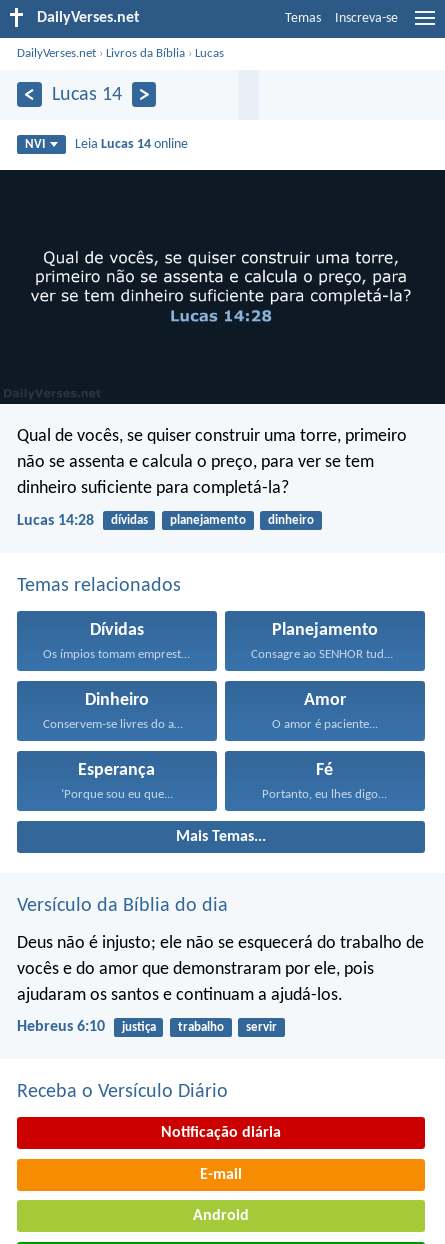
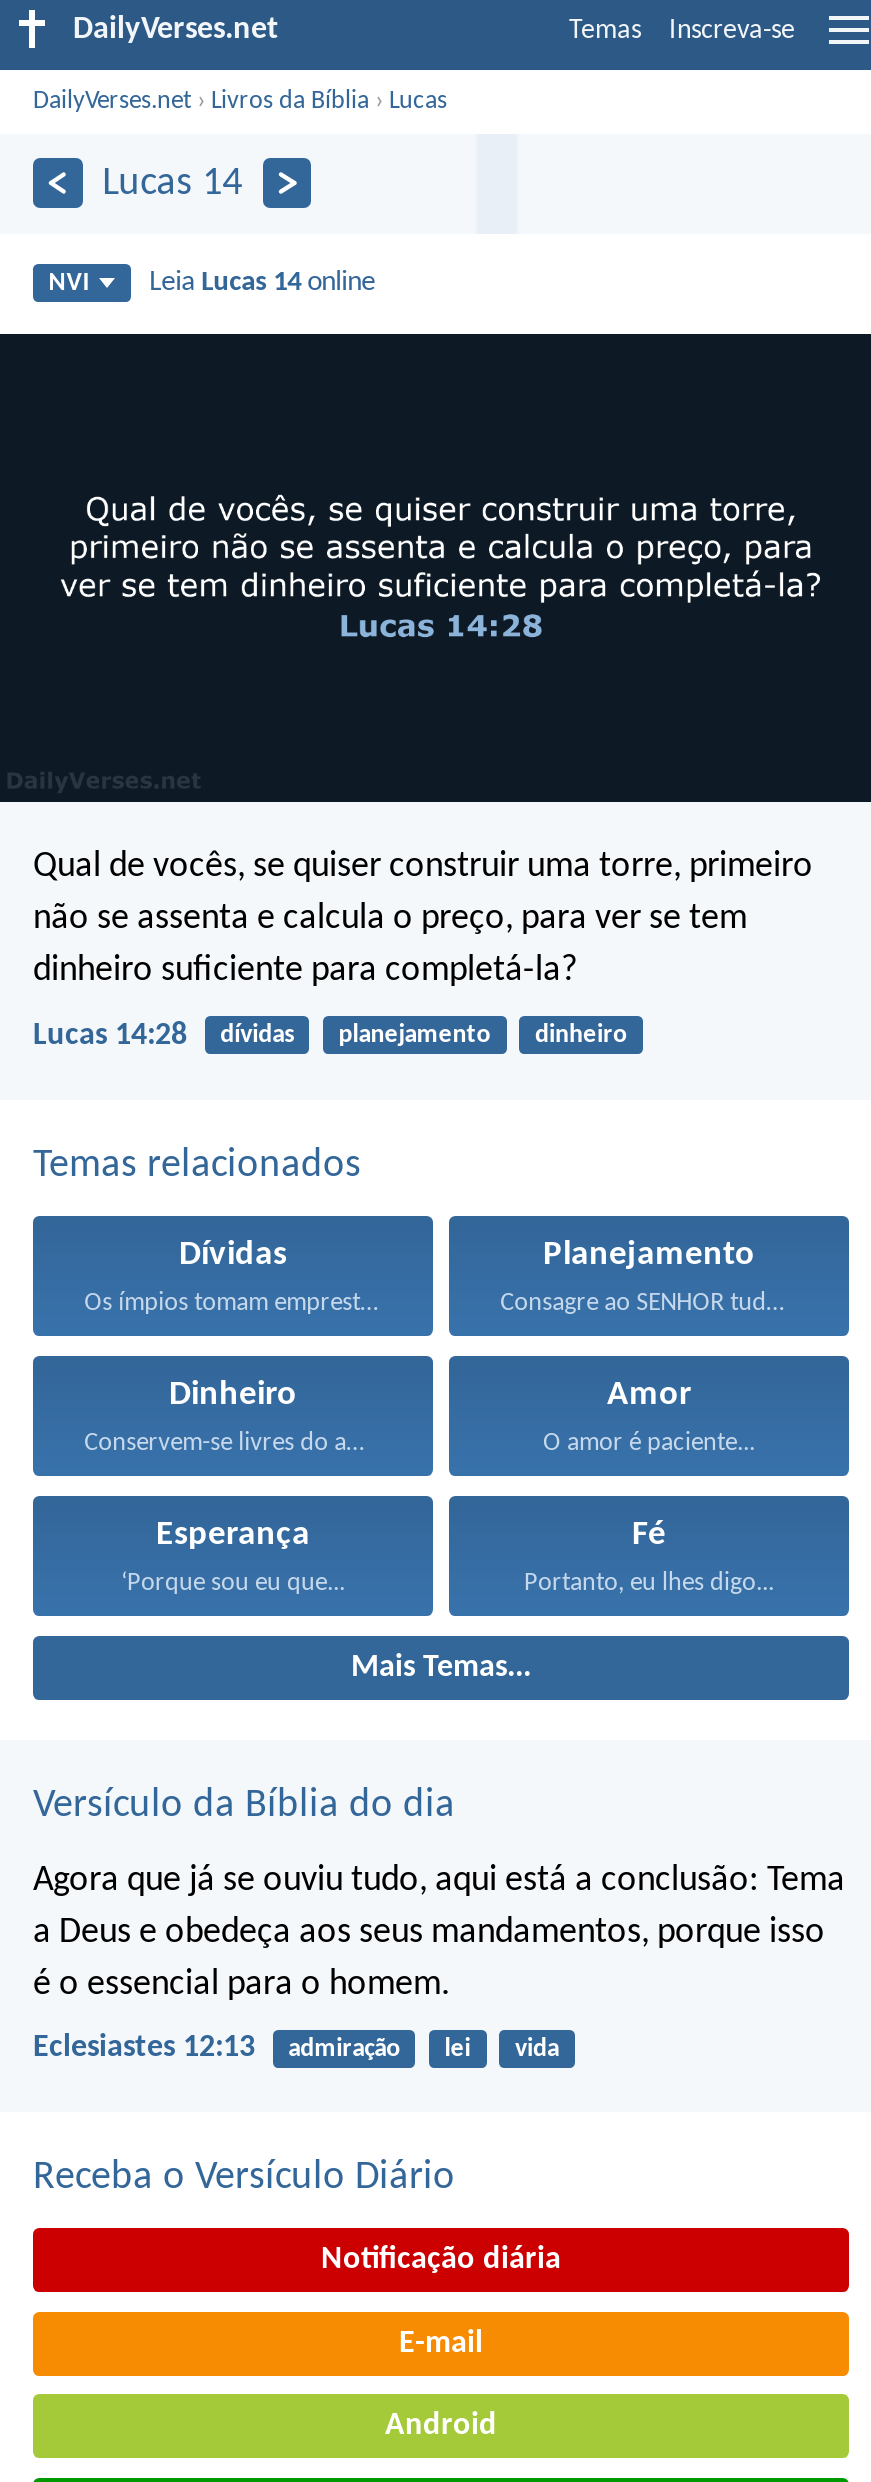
[17,934,424,1005] Deus não é injusto; ele não se esquecerá do trabalho de | vocês e do amor que demonstraram por ele, pois | ajudaram os santos e continuam a ajudá-los. -> [33,1862,845,2004] Agora que já se ouviu tudo, aqui está a conclusão: Tema | a Deus e obedeça aos seus mandamentos, porque isso | é o essencial para o homem.
[17,1019,277,1035] Hebreus 6:10 | justiça | trabalho | servir -> [33,2032,559,2064] Eclesiastes 12:13 | admiração | lei | vida

